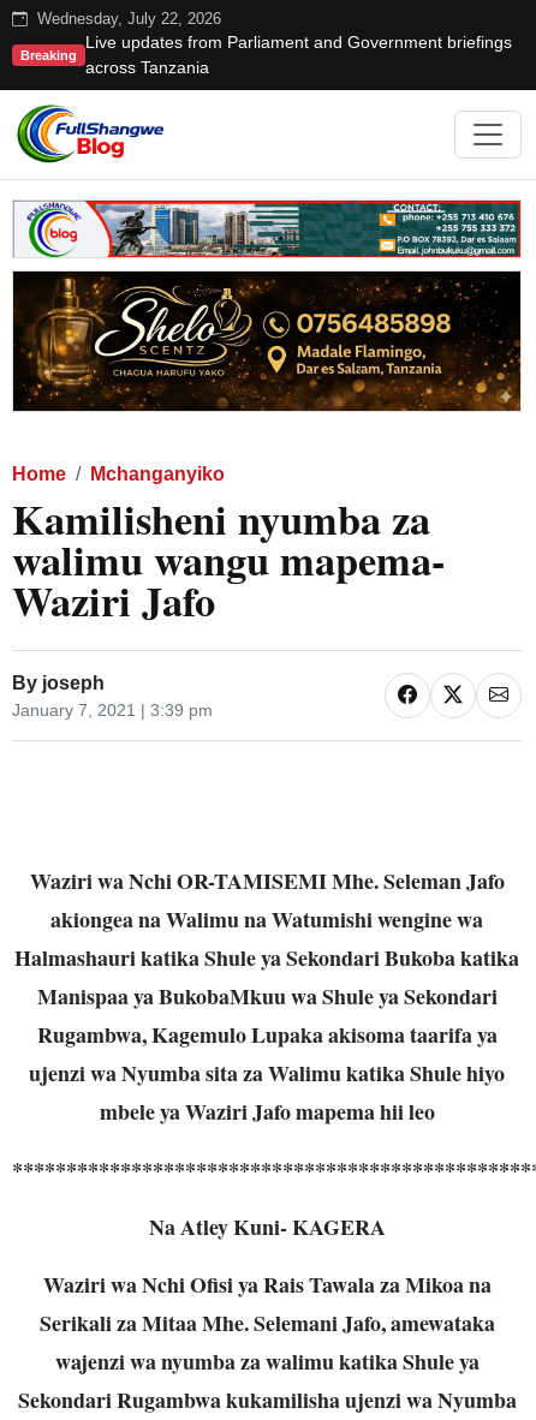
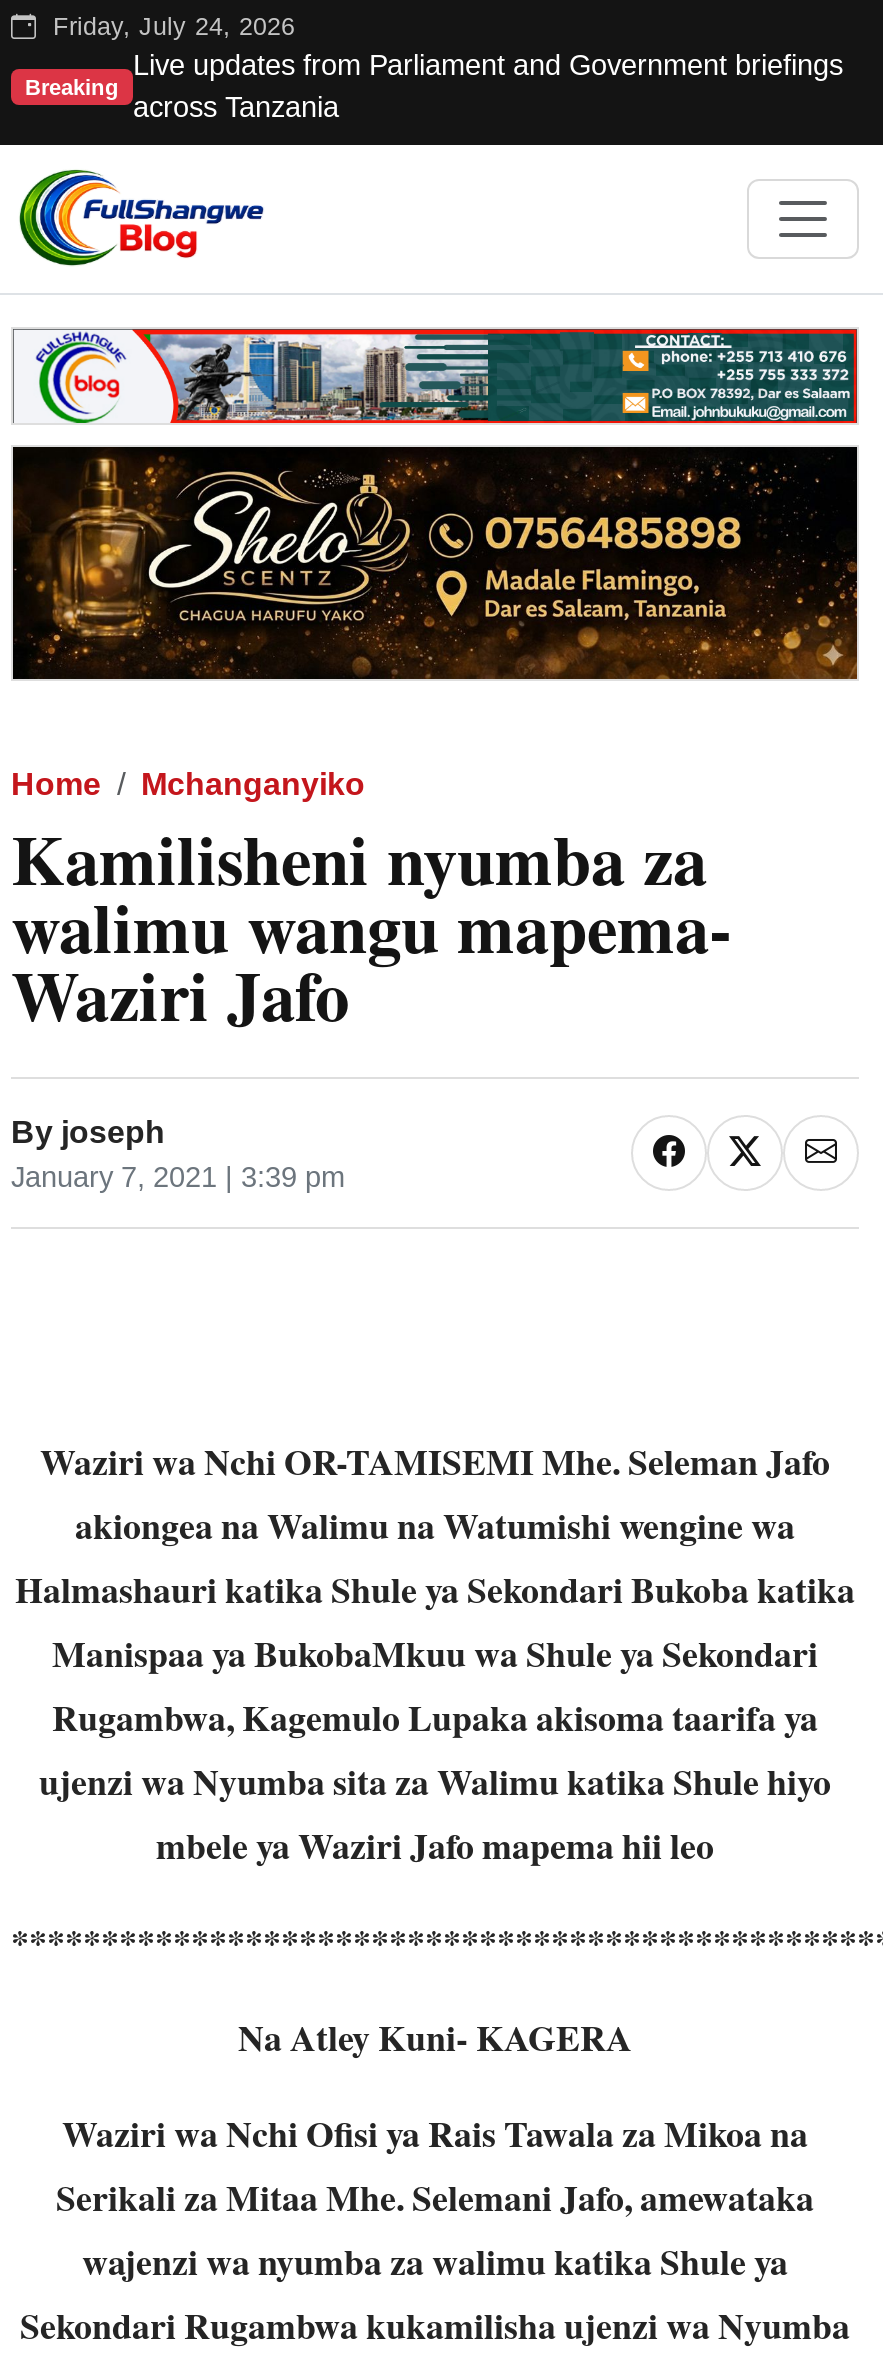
[32,11,221,28] Wednesday, July 22, 2026 -> [45,13,295,41] Friday, July 24, 2026

